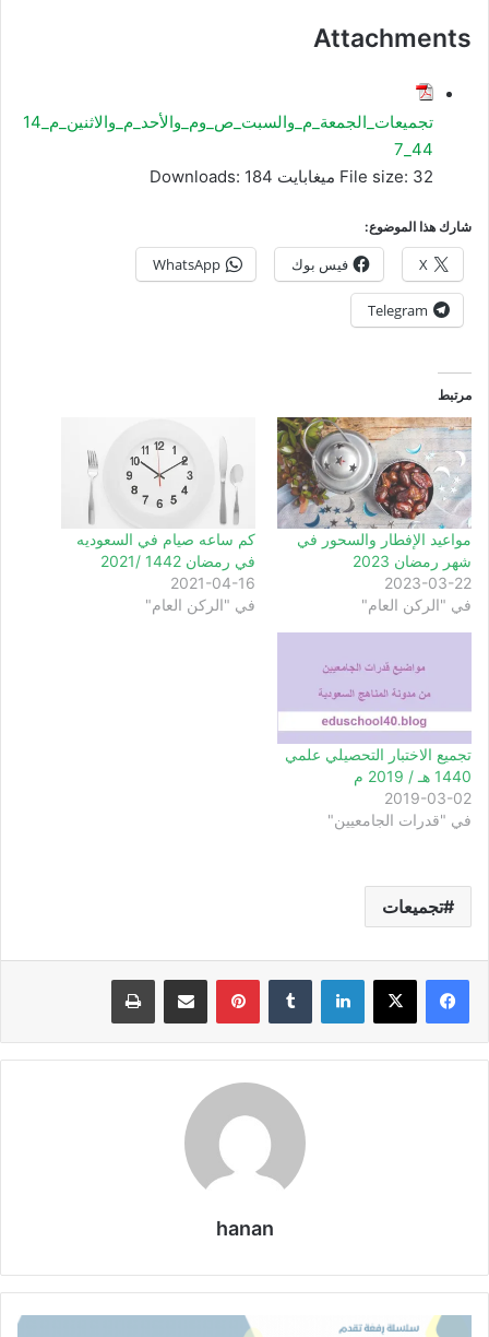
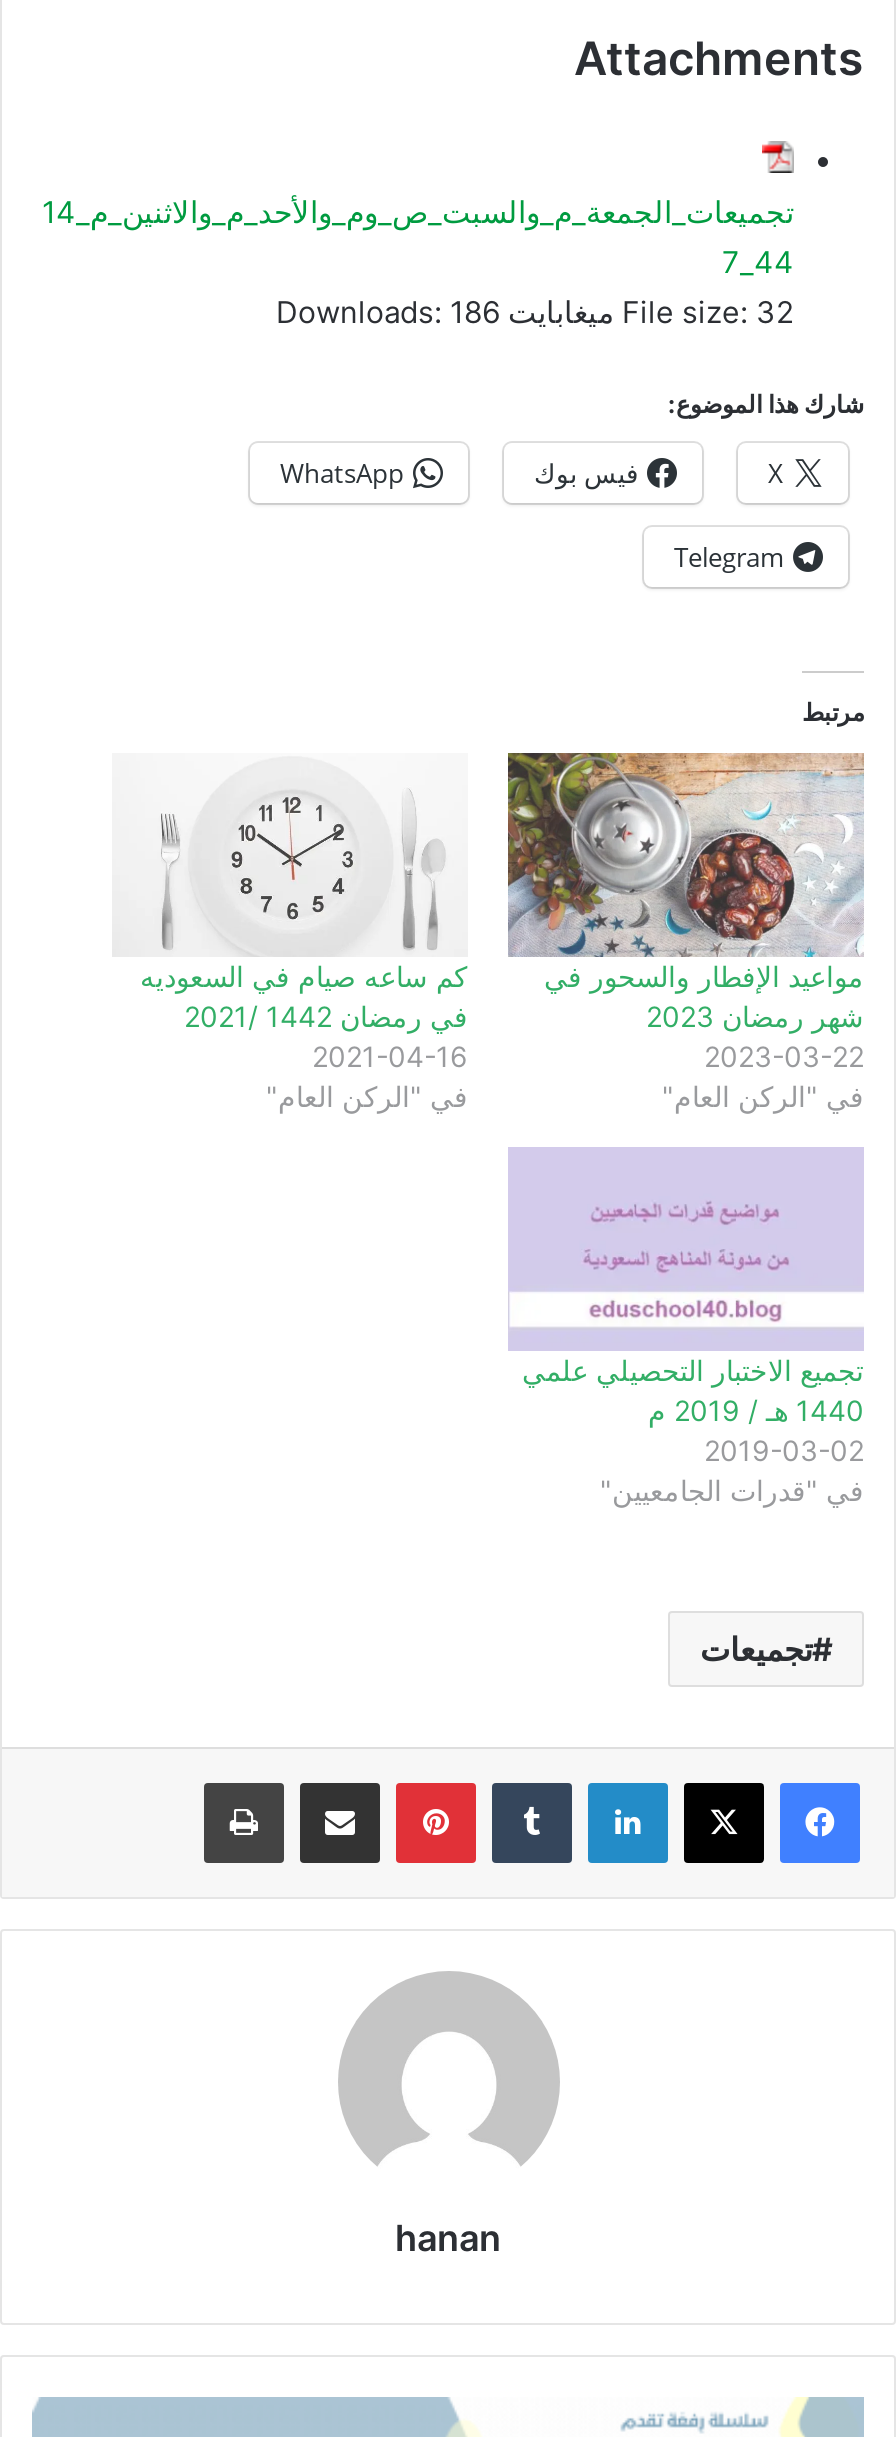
[150,167,273,187] Downloads: 184 -> [276,294,500,332] Downloads: 186

